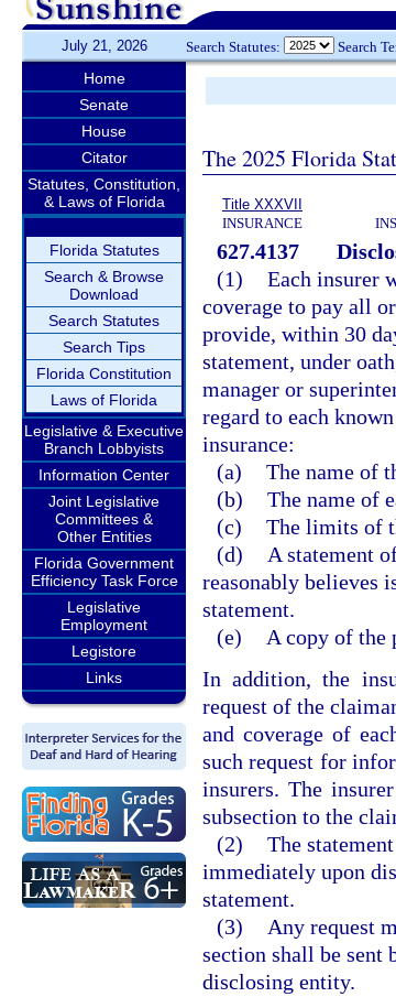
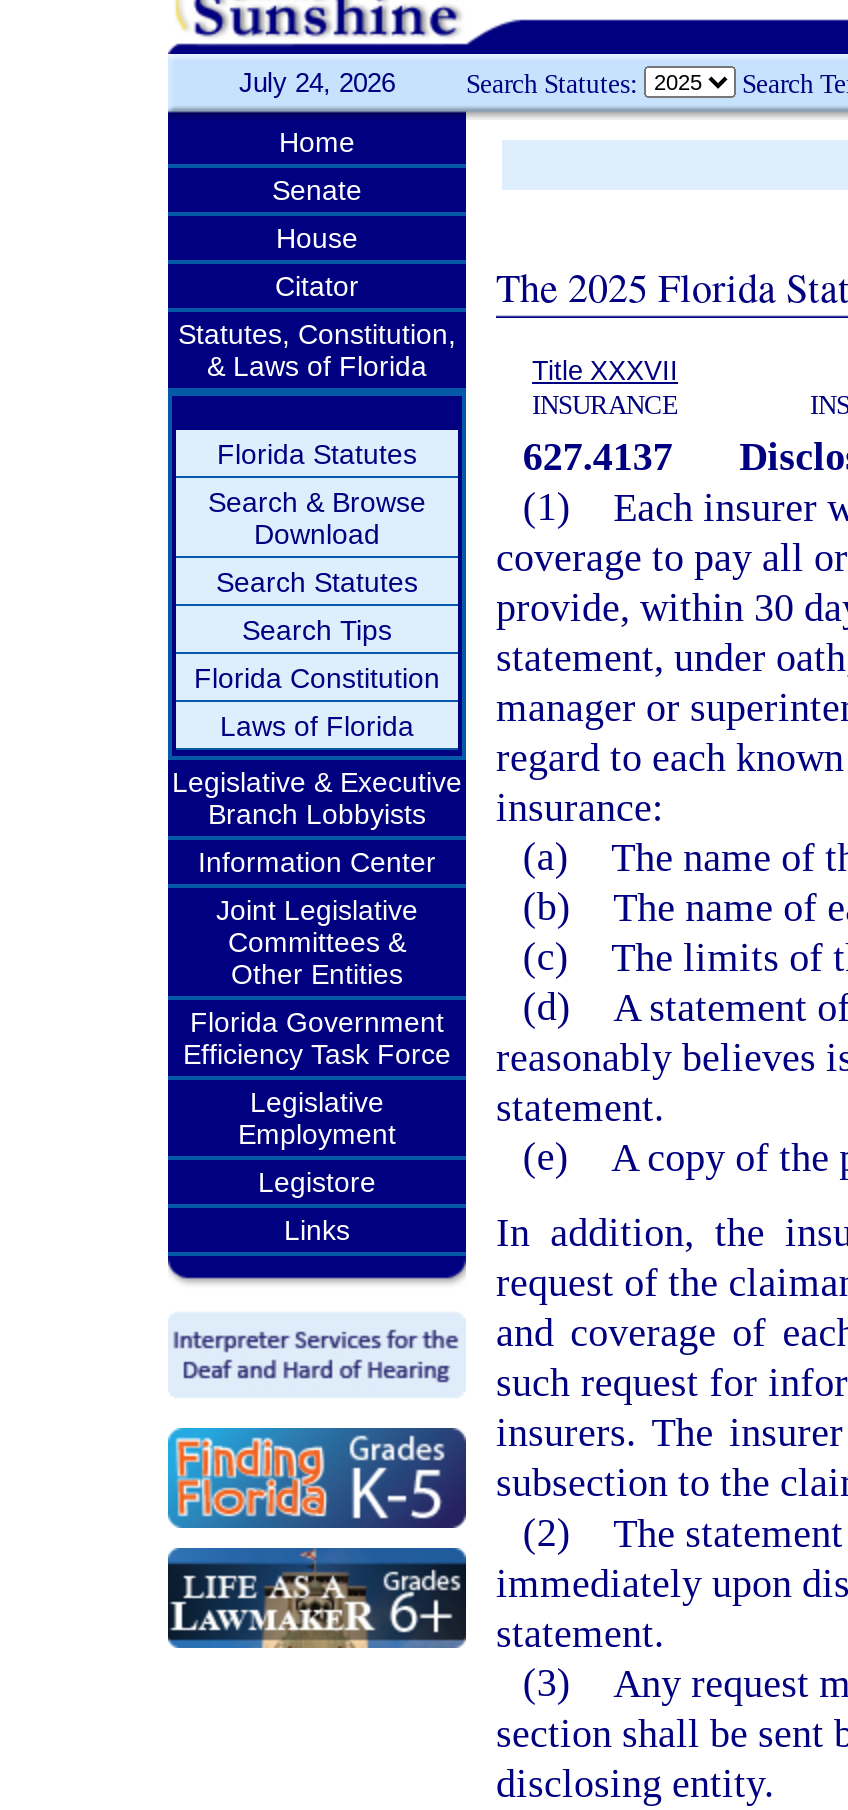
[61,37,147,54] July 21, 2026 -> [239,68,395,98] July 24, 2026

